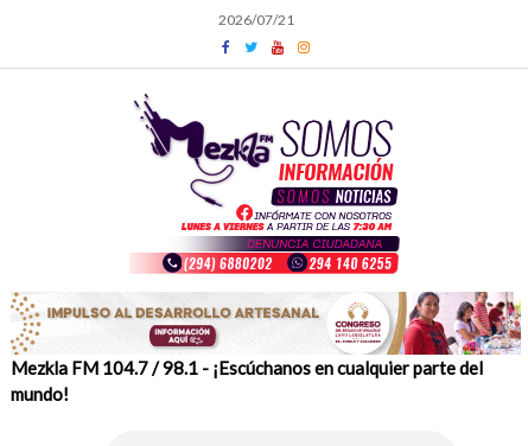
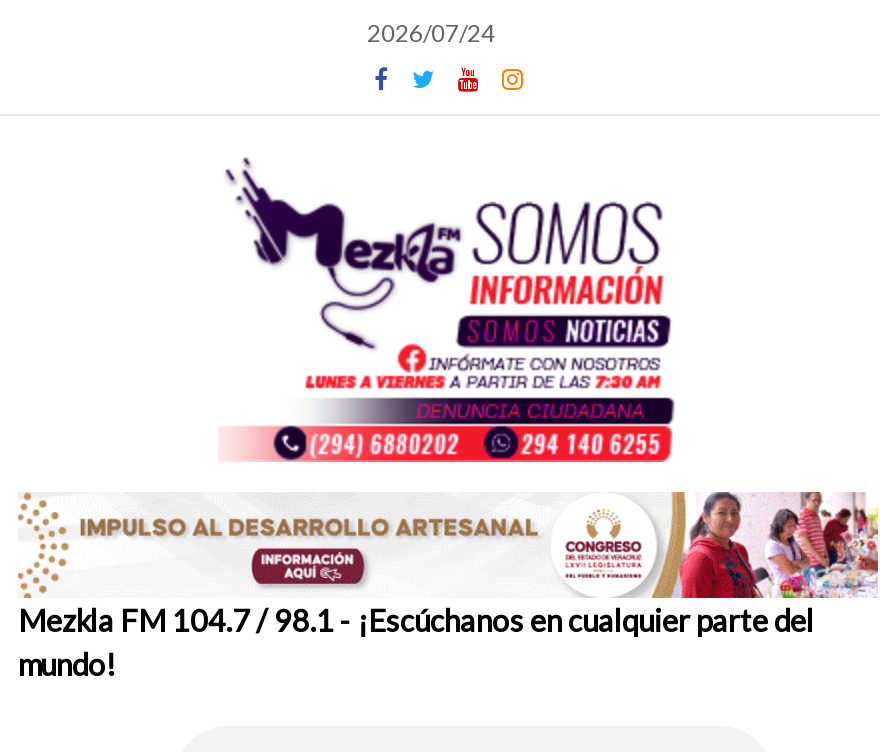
[218,11,294,28] 2026/07/21 -> [367,18,495,48] 2026/07/24

